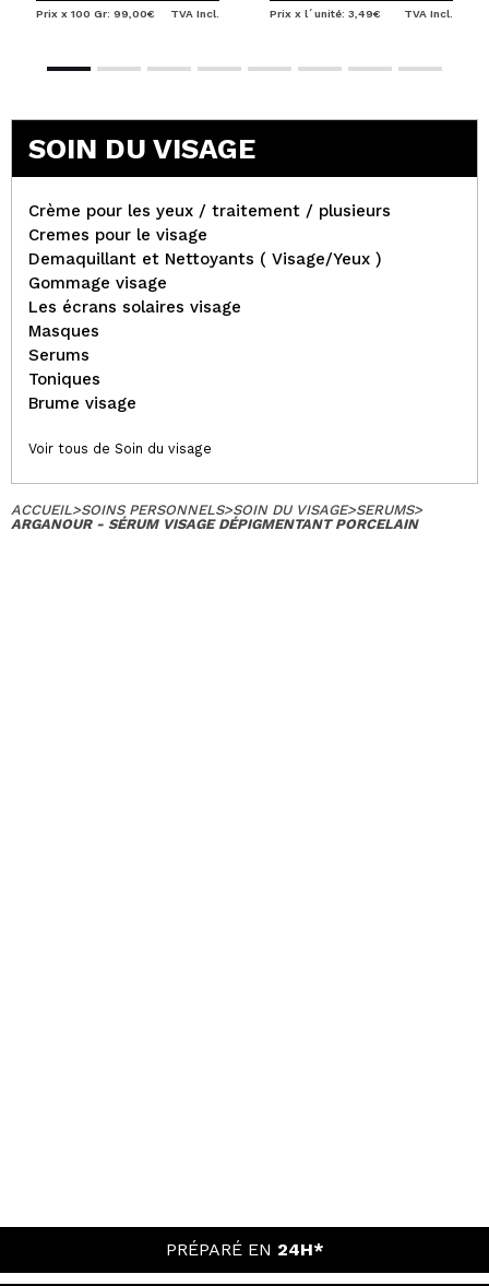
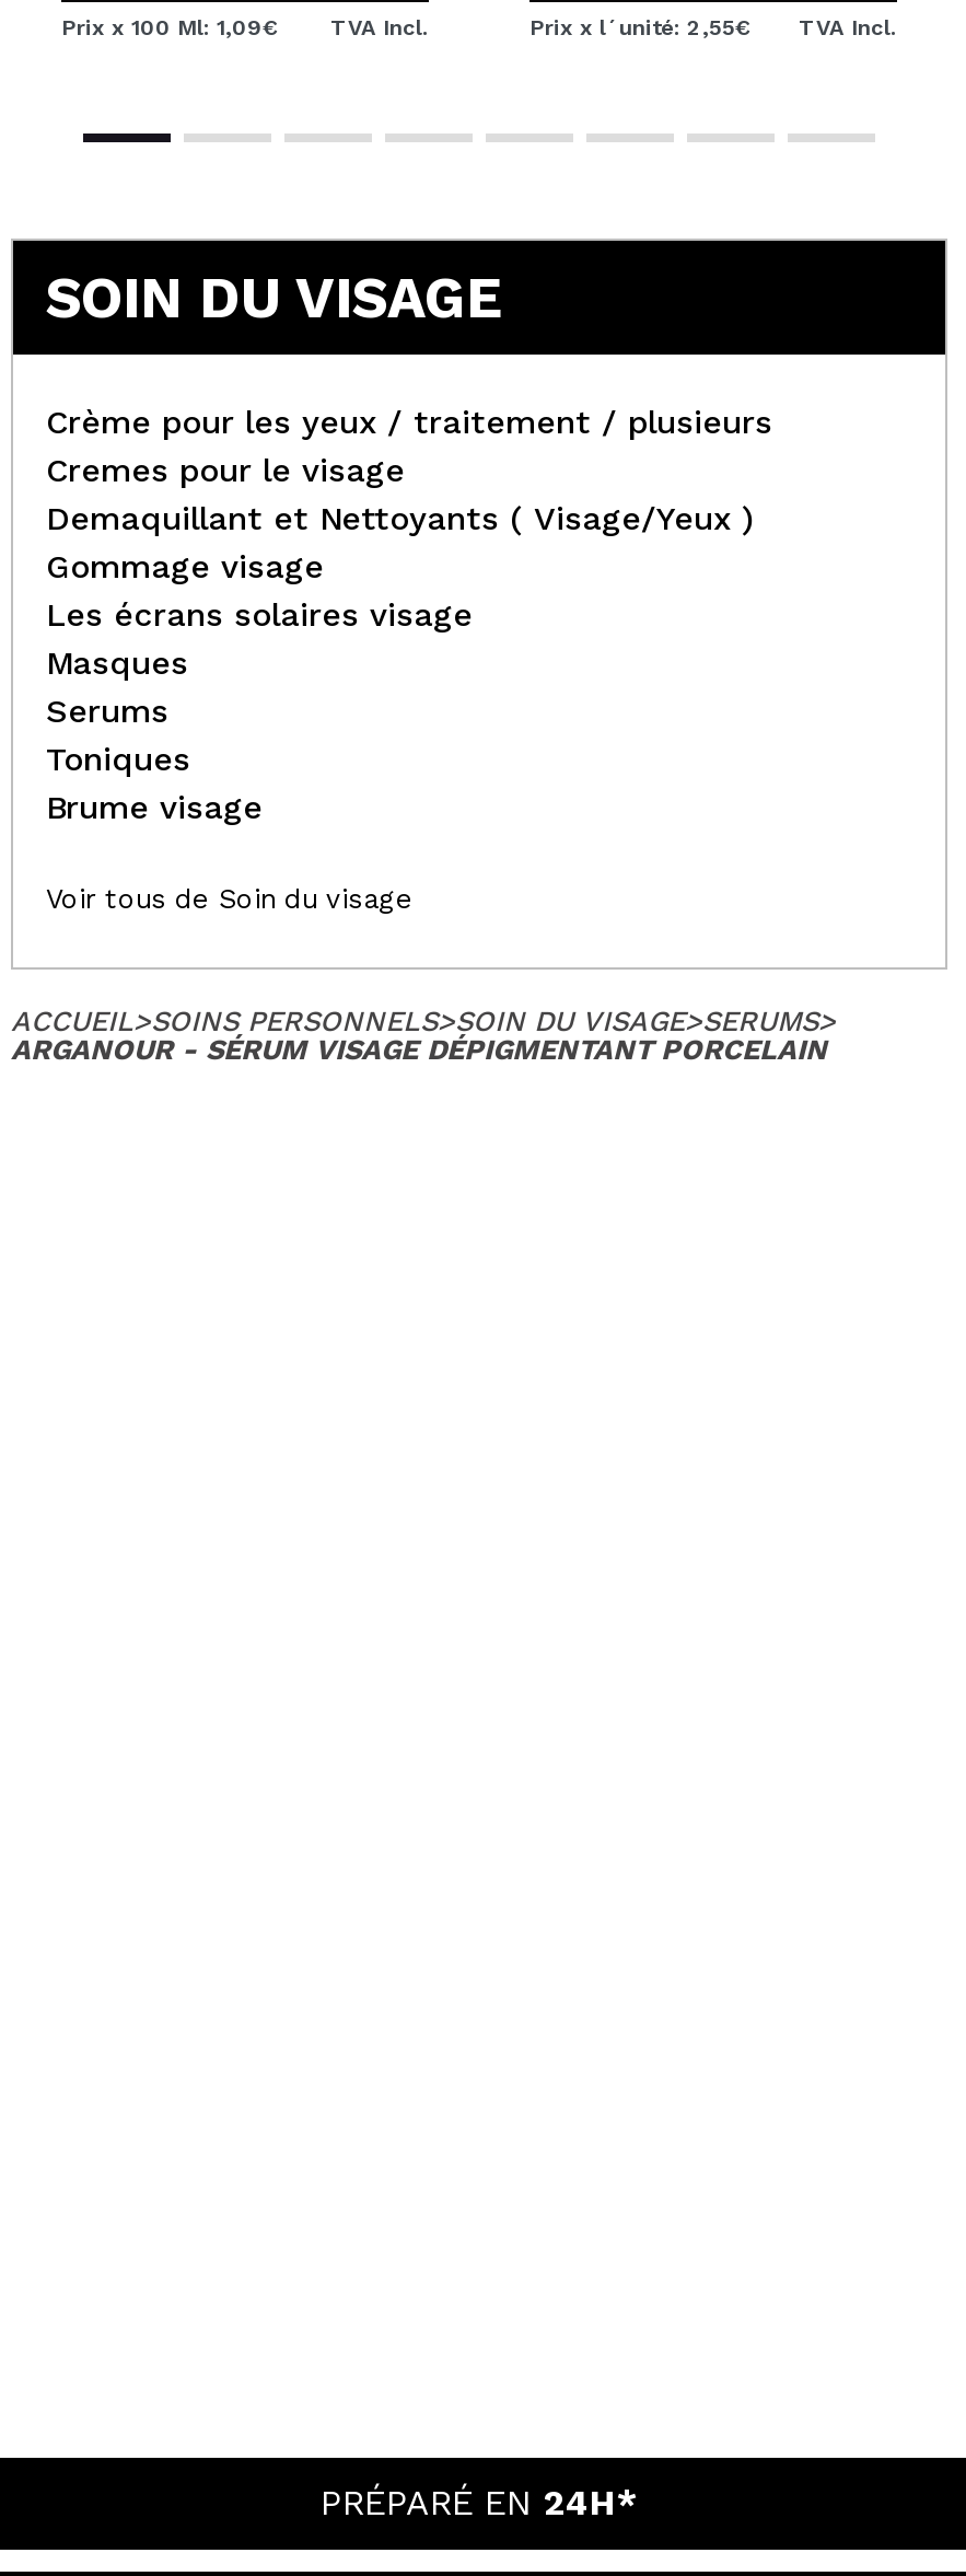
[36,7,155,19] Prix x 100 Gr: 99,00€ -> [61,14,278,39] Prix x 100 Ml: 1,09€
[270,7,453,19] Prix x l´unité: 3,49€ TVA Incl. -> [529,14,897,39] Prix x l´unité: 2,55€ TVA Incl.

